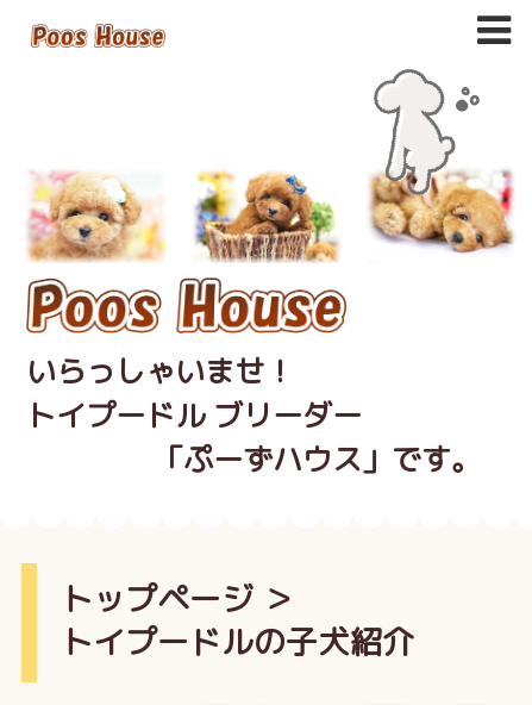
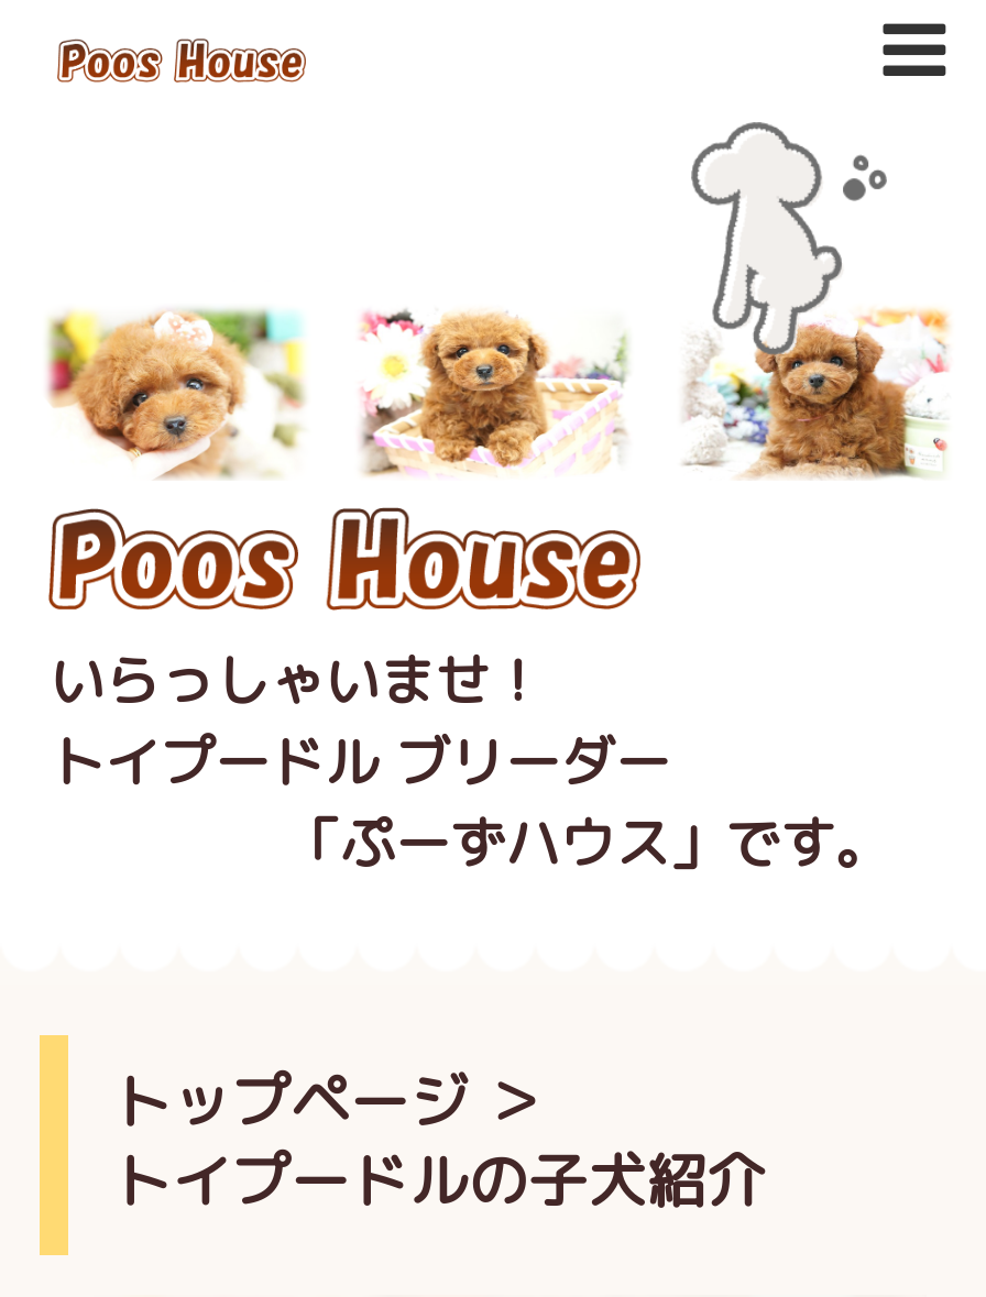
[26,170,167,263] [image] -> [46,309,306,479] [image]
[194,170,339,263] [image] -> [361,309,629,479] [image]
[369,169,514,262] [image] -> [684,307,949,481] [image]

